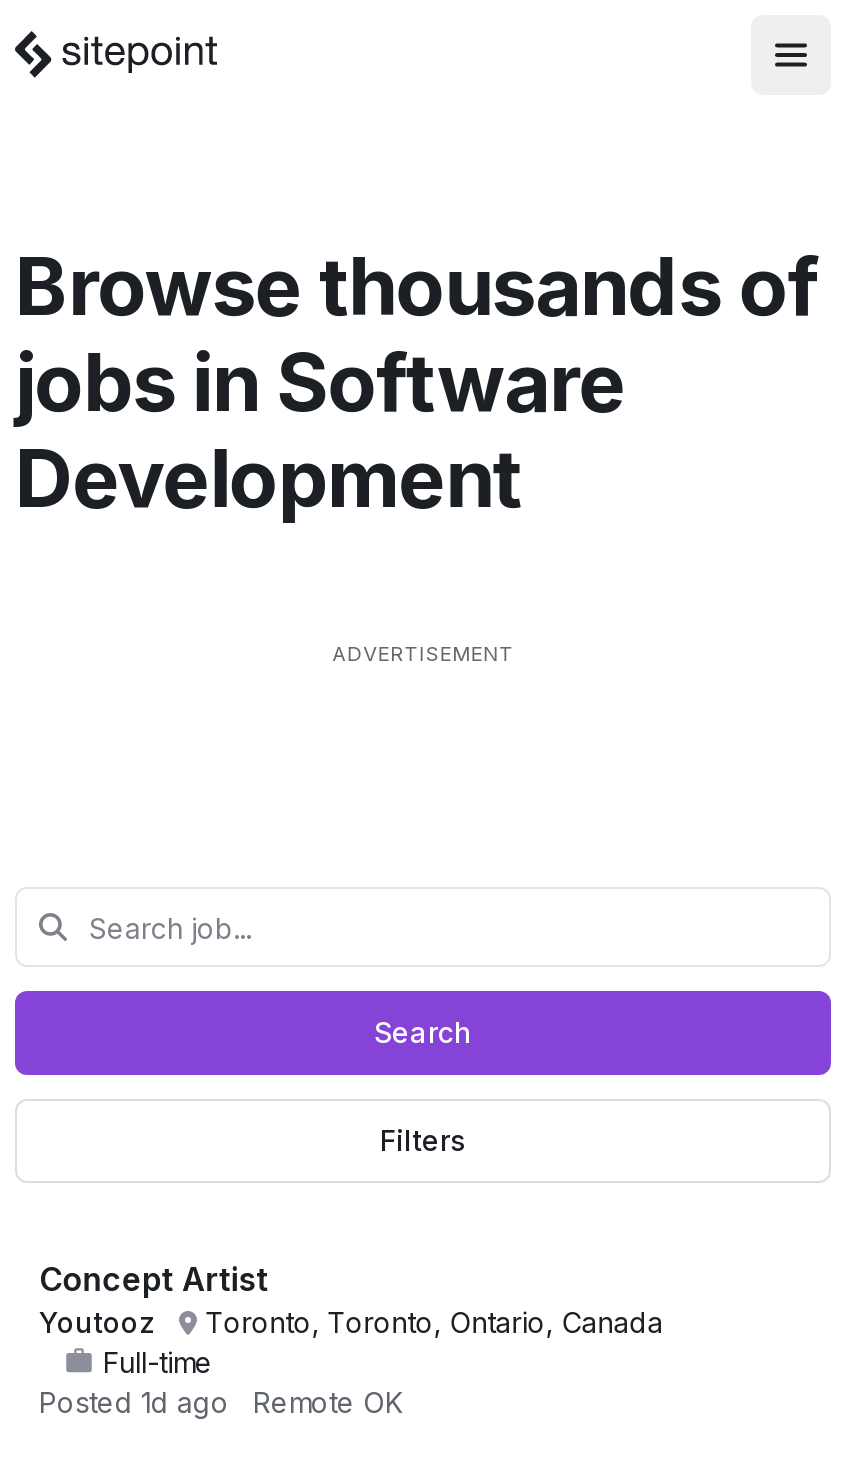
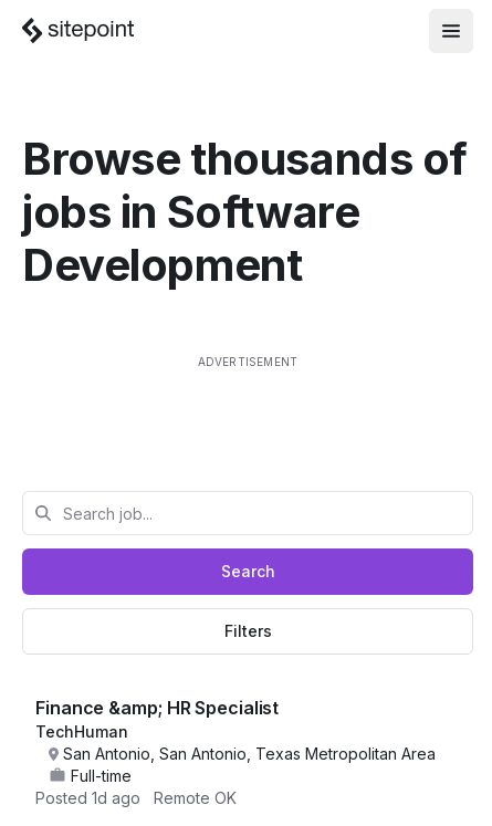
[39,1259,663,1339] Concept Artist | Youtooz | Toronto, Toronto, Ontario, Canada -> [35,697,436,763] Finance &amp; HR Specialist | TechHuman | San Antonio, San Antonio, Texas Metropolitan Area

